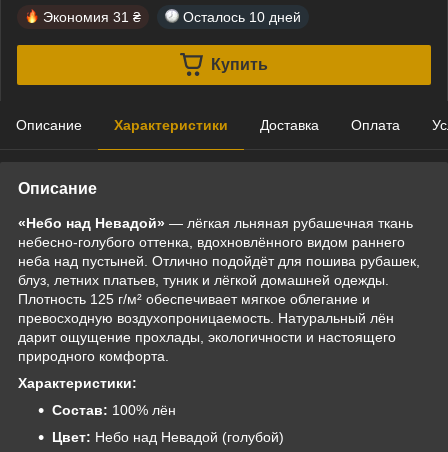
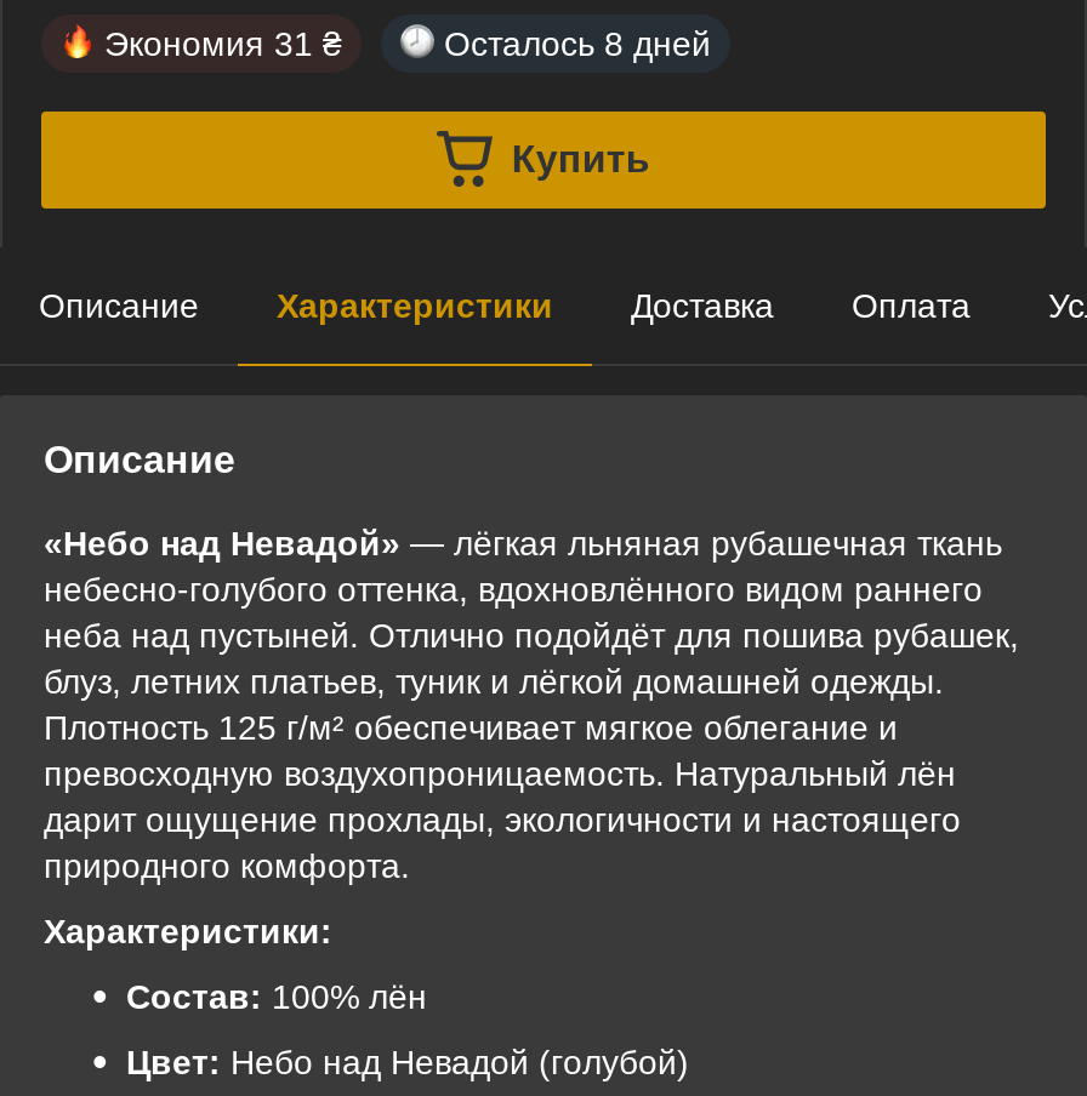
[183,9,301,25] Осталось 10 дней -> [444,24,711,63] Осталось 8 дней

